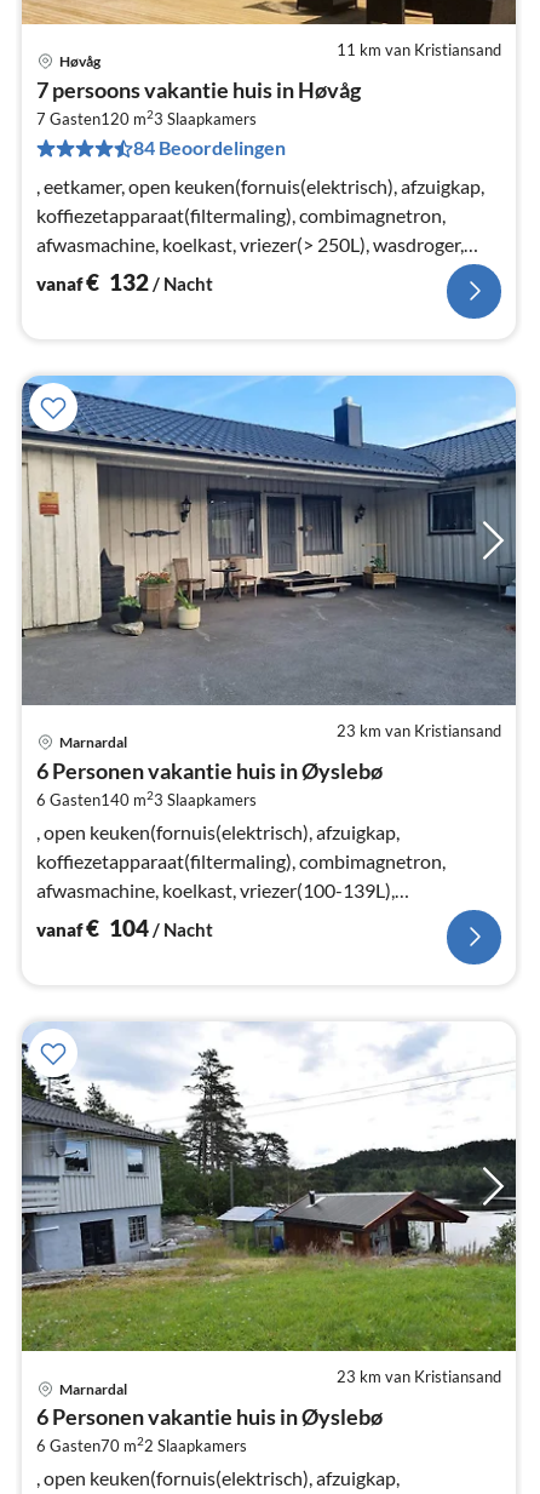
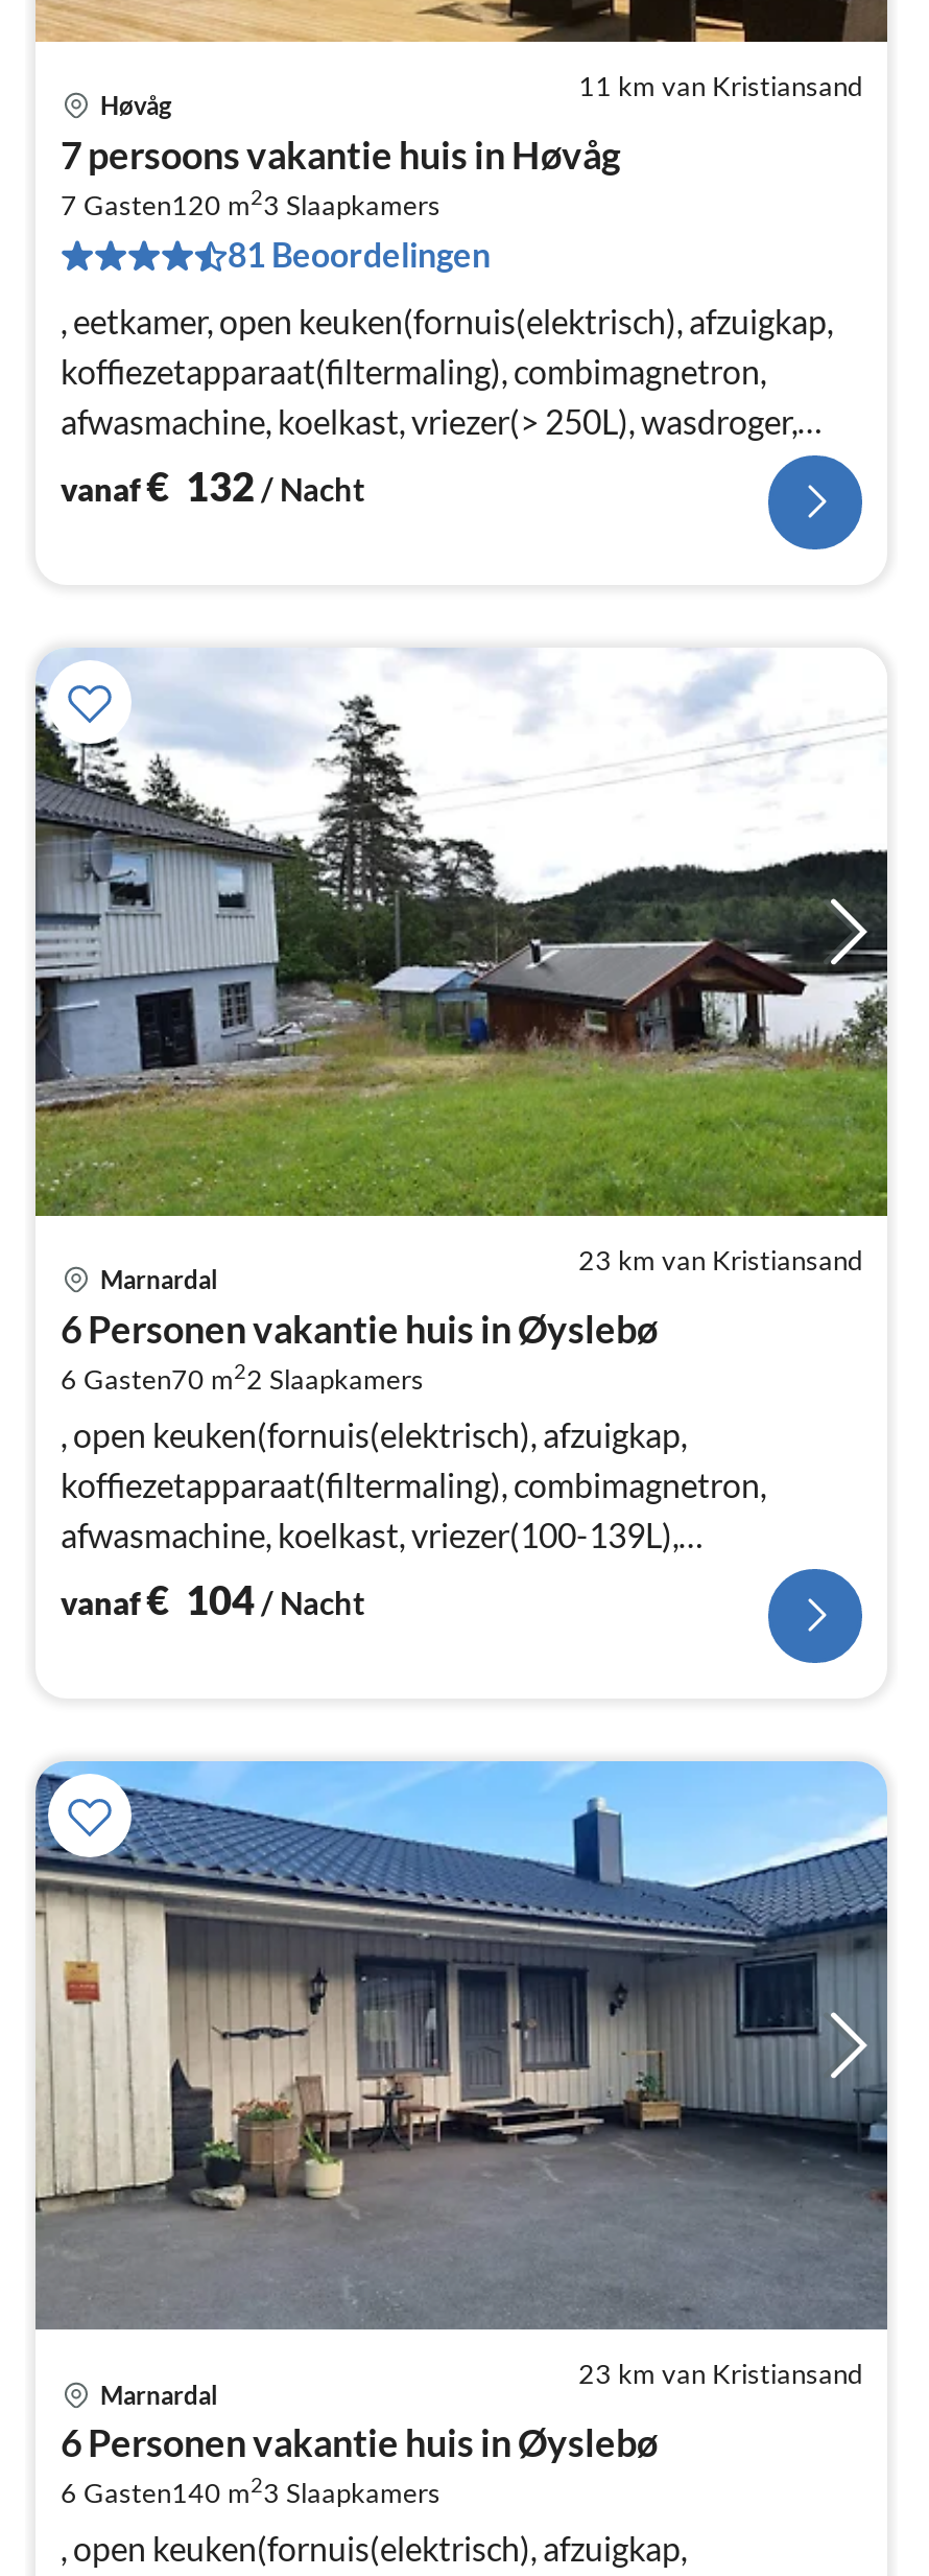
[133,135,286,158] 84 Beoordelingen -> [228,233,491,273] 81 Beoordelingen
moved [21,374,517,706] -> [33,1759,889,2332]: [image]
moved [36,788,257,809] -> [61,2472,440,2510]: 6 Gasten140 m23 Slaapkamers
moved [21,1021,517,1352] -> [33,648,889,1218]: [image]
moved [36,1434,247,1456] -> [61,1358,424,1396]: 6 Gasten70 m22 Slaapkamers

